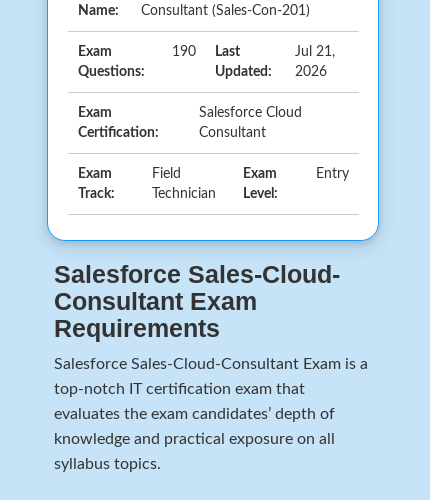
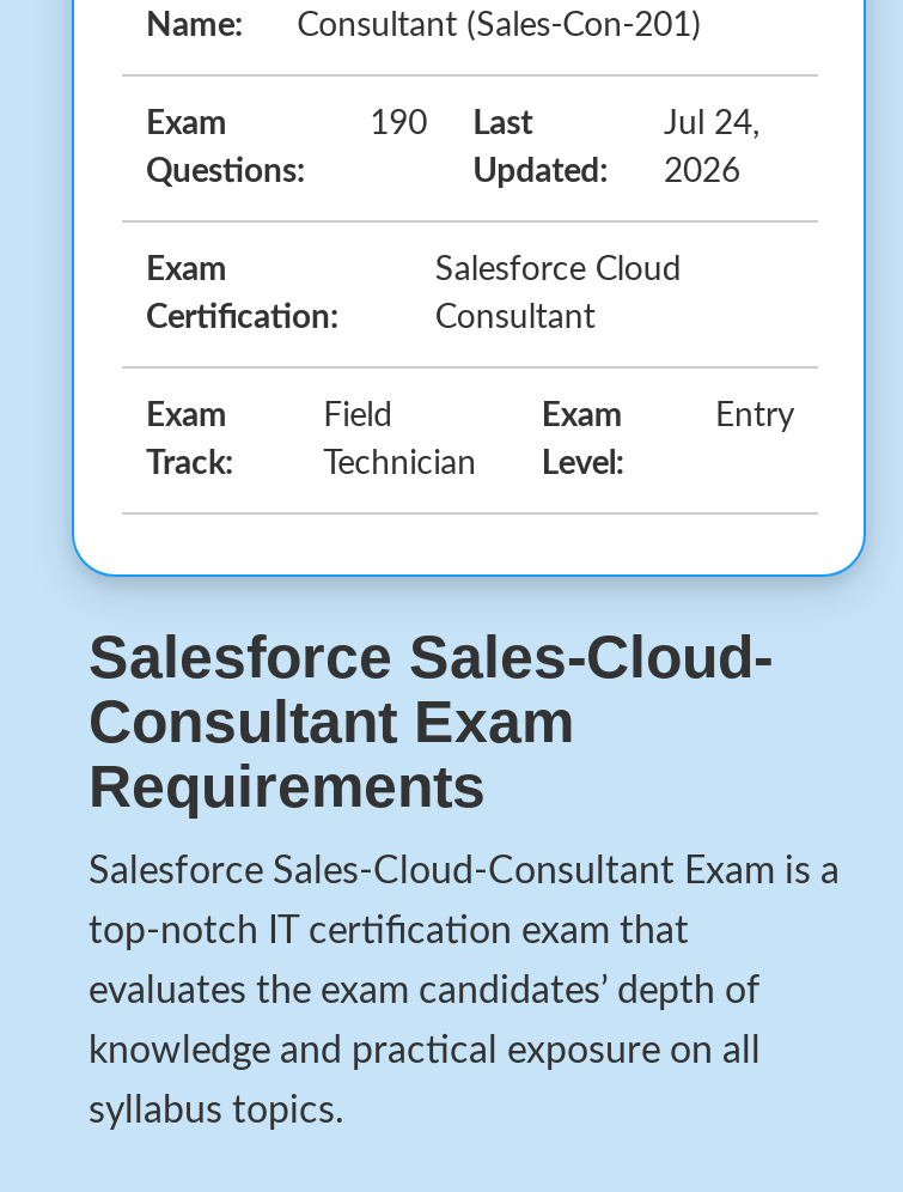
[294,44,334,58] Jul 21, -> [664,107,759,140] Jul 24,

